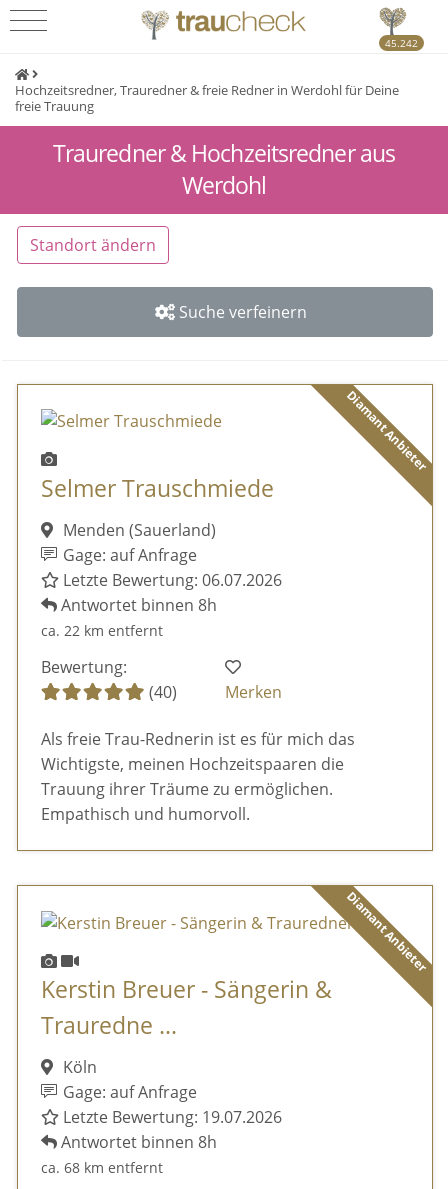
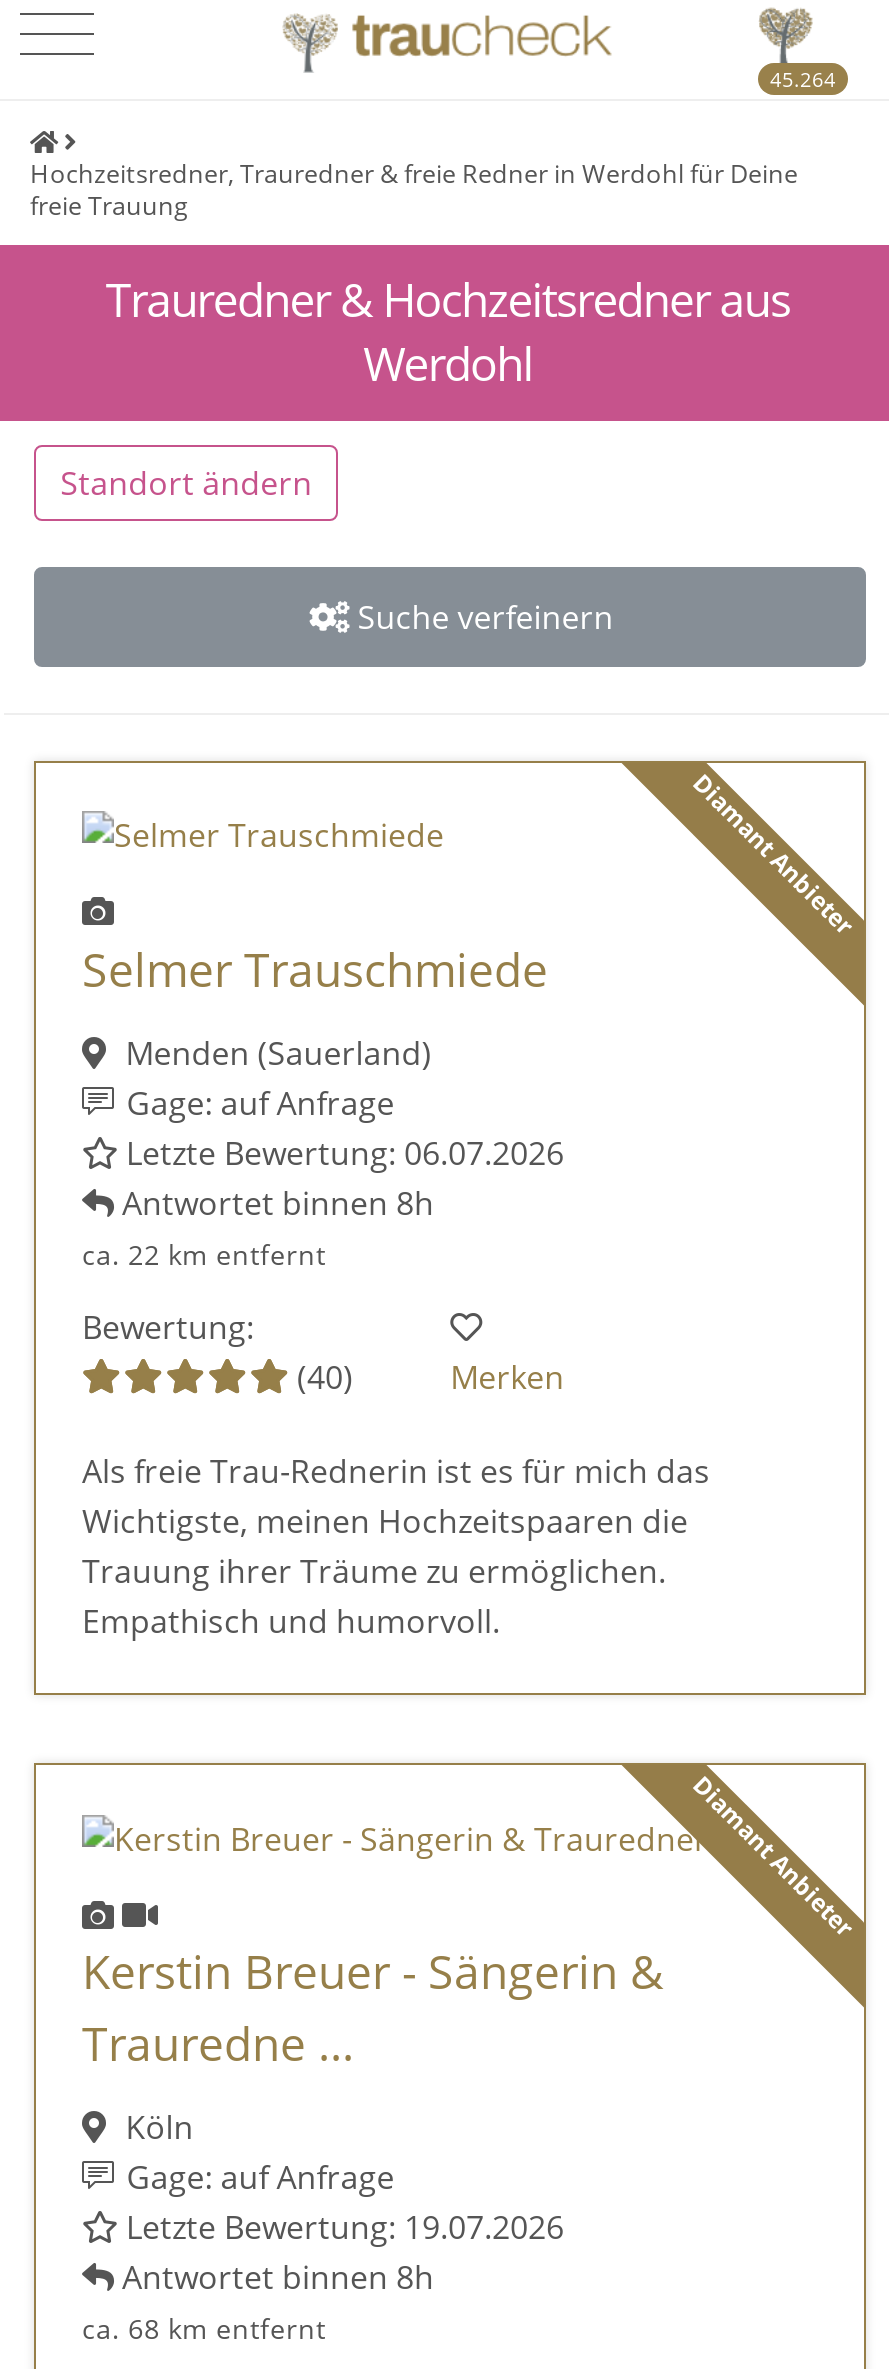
[385,36,418,50] 45.242 -> [770,64,836,92] 45.264

